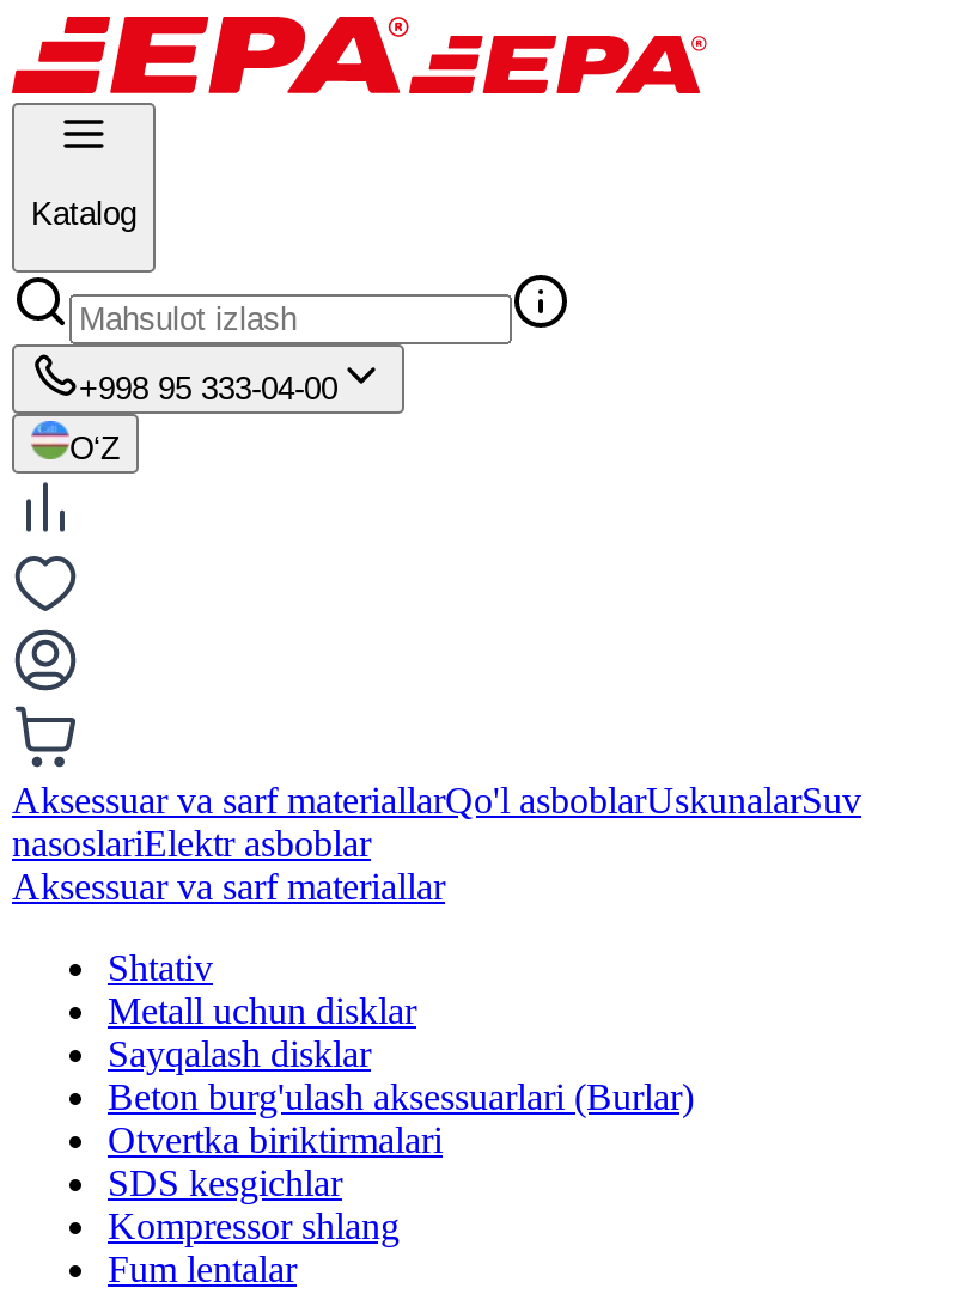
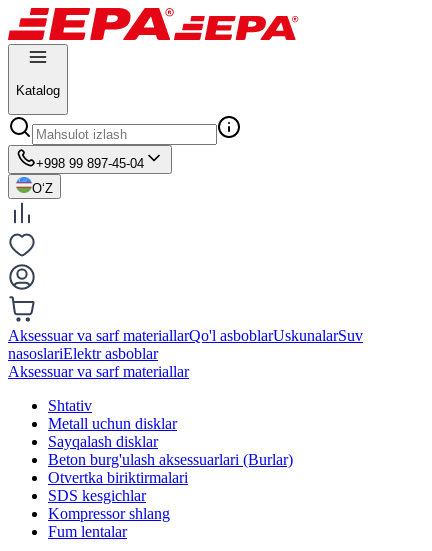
[79,370,337,406] +998 95 333-04-00 -> [36,156,144,171] +998 99 897-45-04

